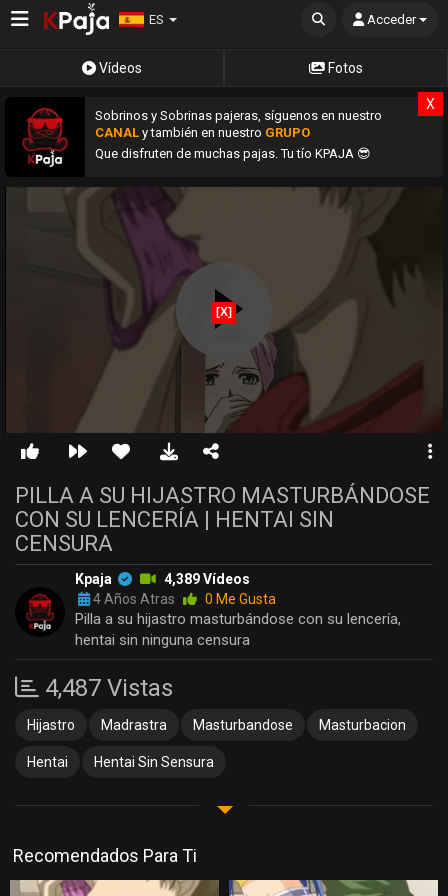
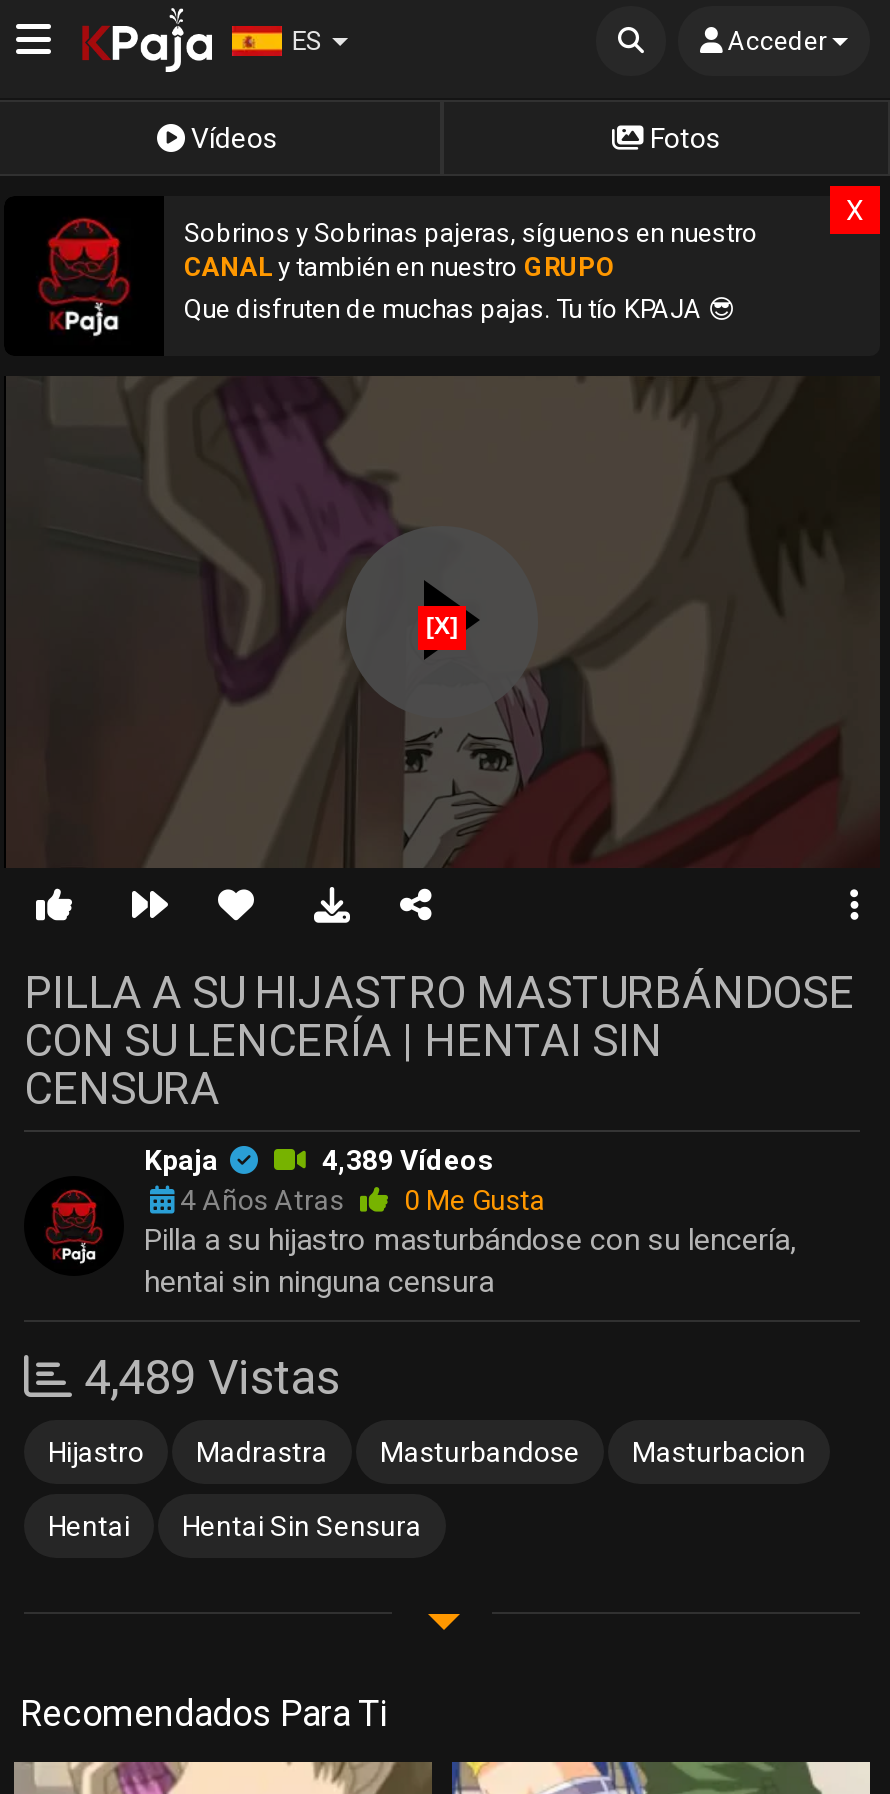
[39,674,173,702] 4,487 Vistas -> [72,1351,340,1407] 4,489 Vistas

